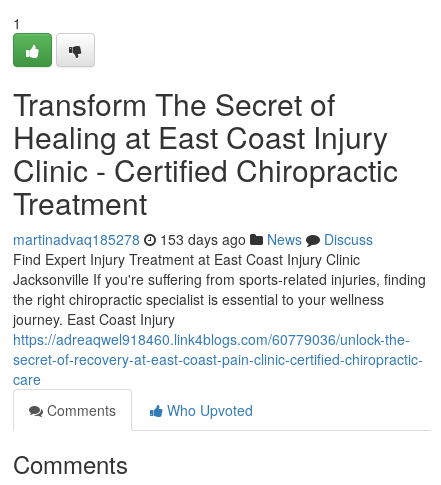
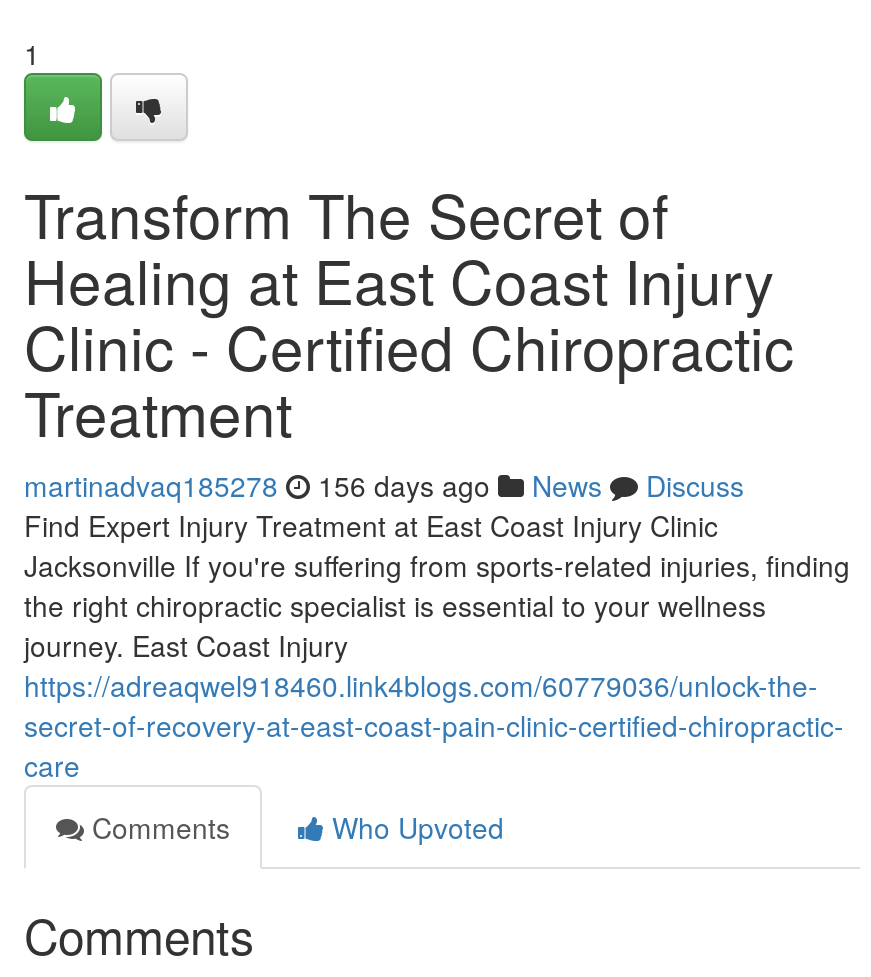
[13,229,373,249] martinadvaq185278 153 days ago News Discuss -> [24,465,744,505] martinadvaq185278 156 days ago News Discuss

